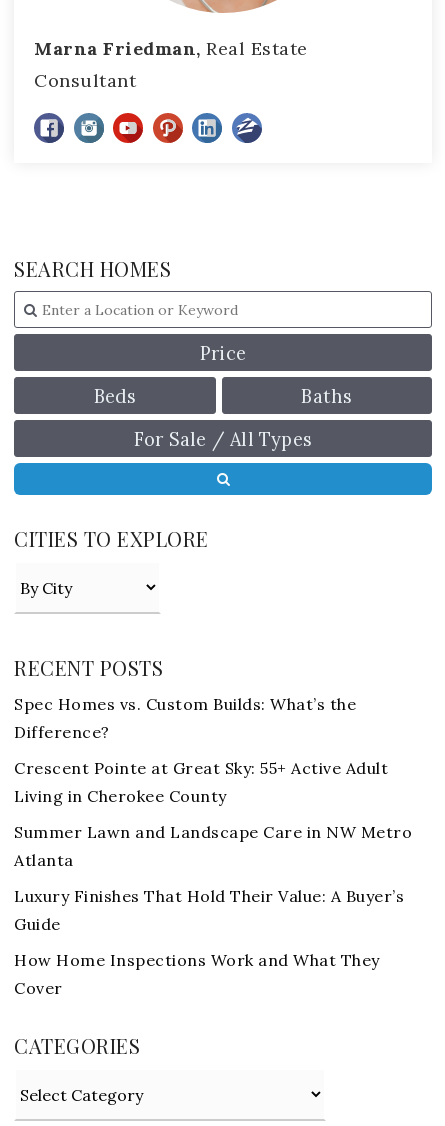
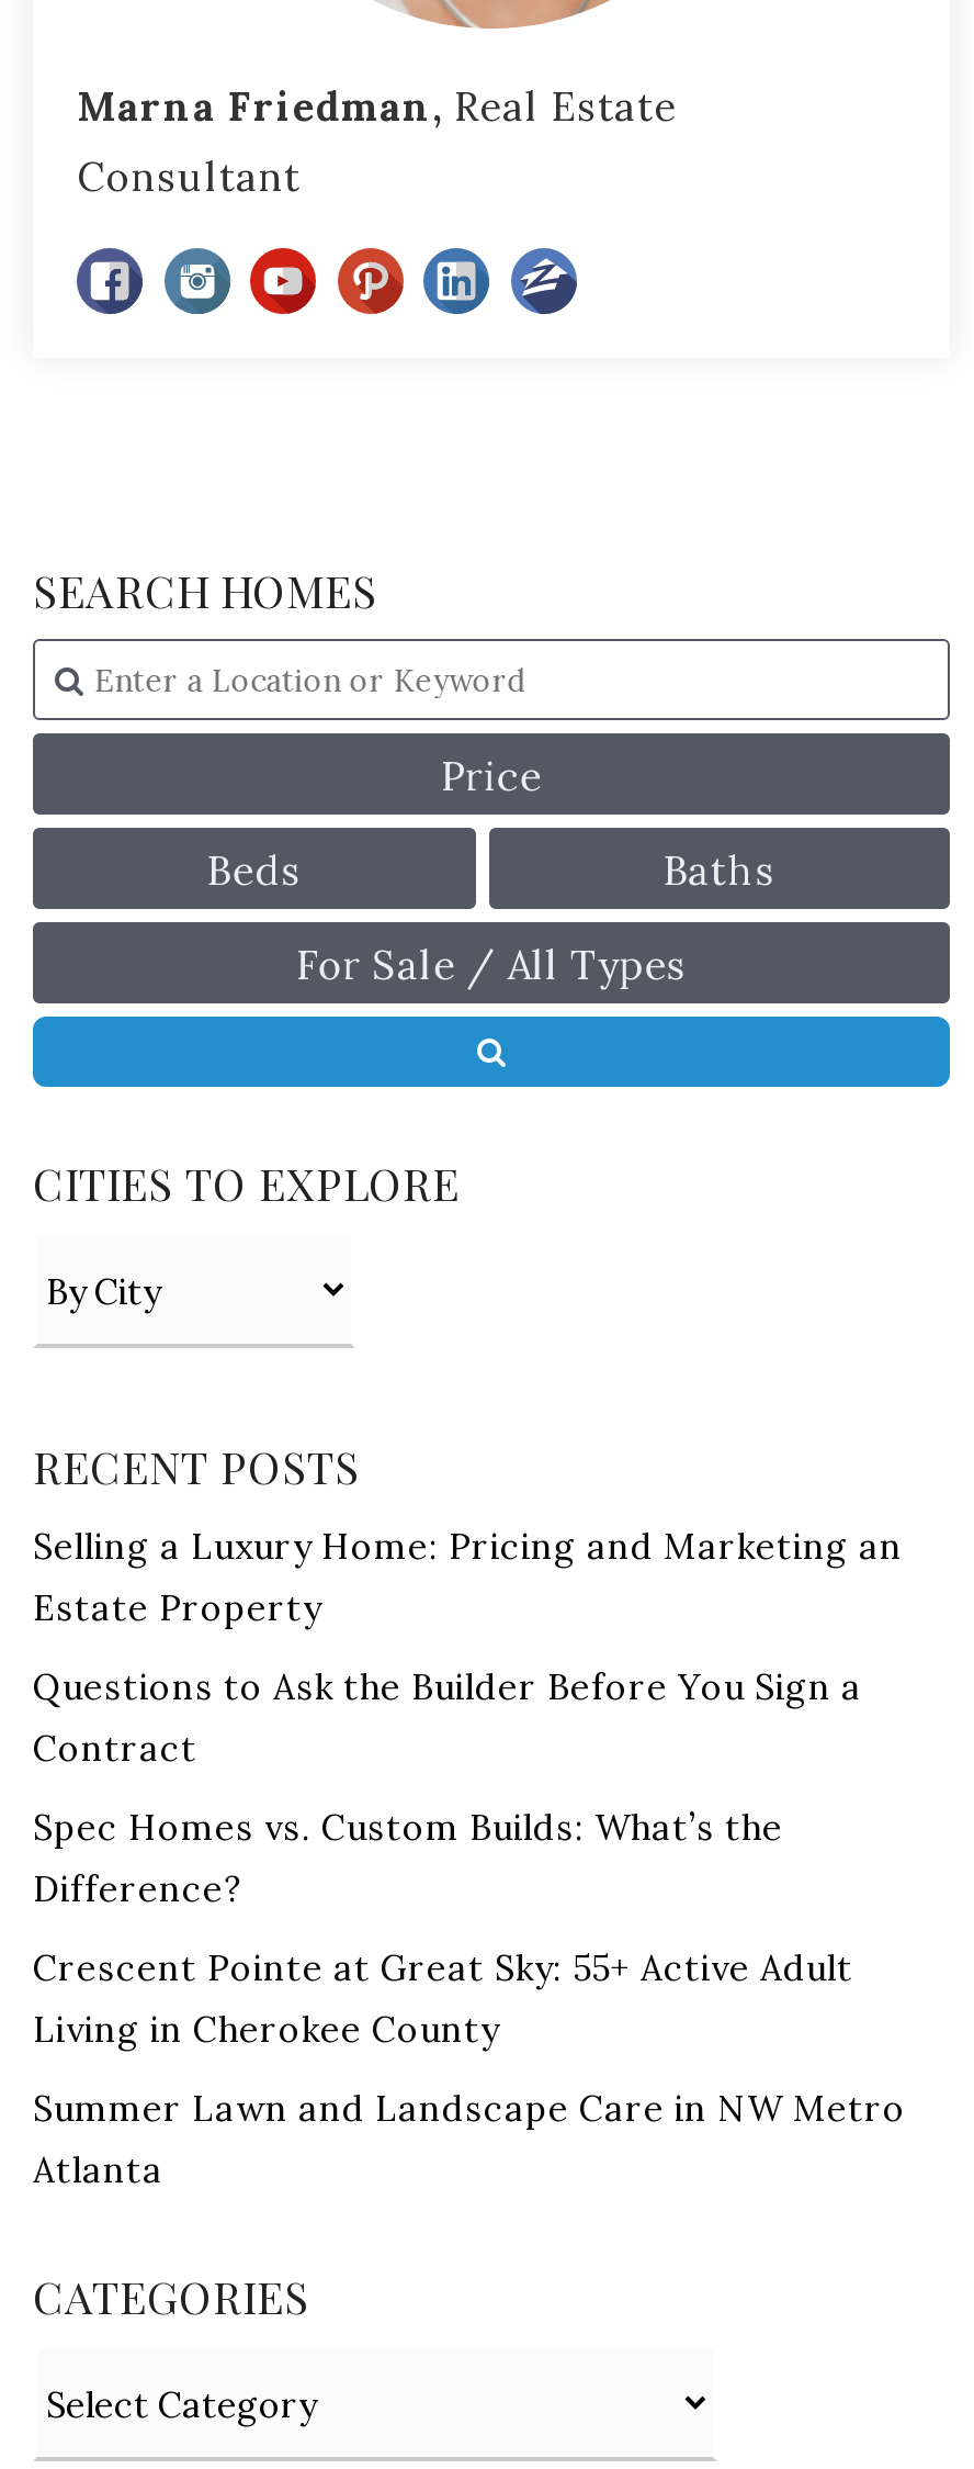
none -> [33,1524,903,1770] Selling a Luxury Home: Pricing and Marketing an | Estate Property | Questions to Ask the Builder Before You Sign a | Contract
moved [14,694,412,870] -> [33,1805,906,2191]: Spec Homes vs. Custom Builds: What’s the | Difference? | Crescent Pointe at Great Sky: 55+ Active Adult | Living in Cherokee County | Summer Lawn and Landscape Care in NW Metro | Atlanta
[14,886,404,998] Luxury Finishes That Hold Their Value: A Buyer’s | Guide | How Home Inspections Work and What They | Cover -> none

